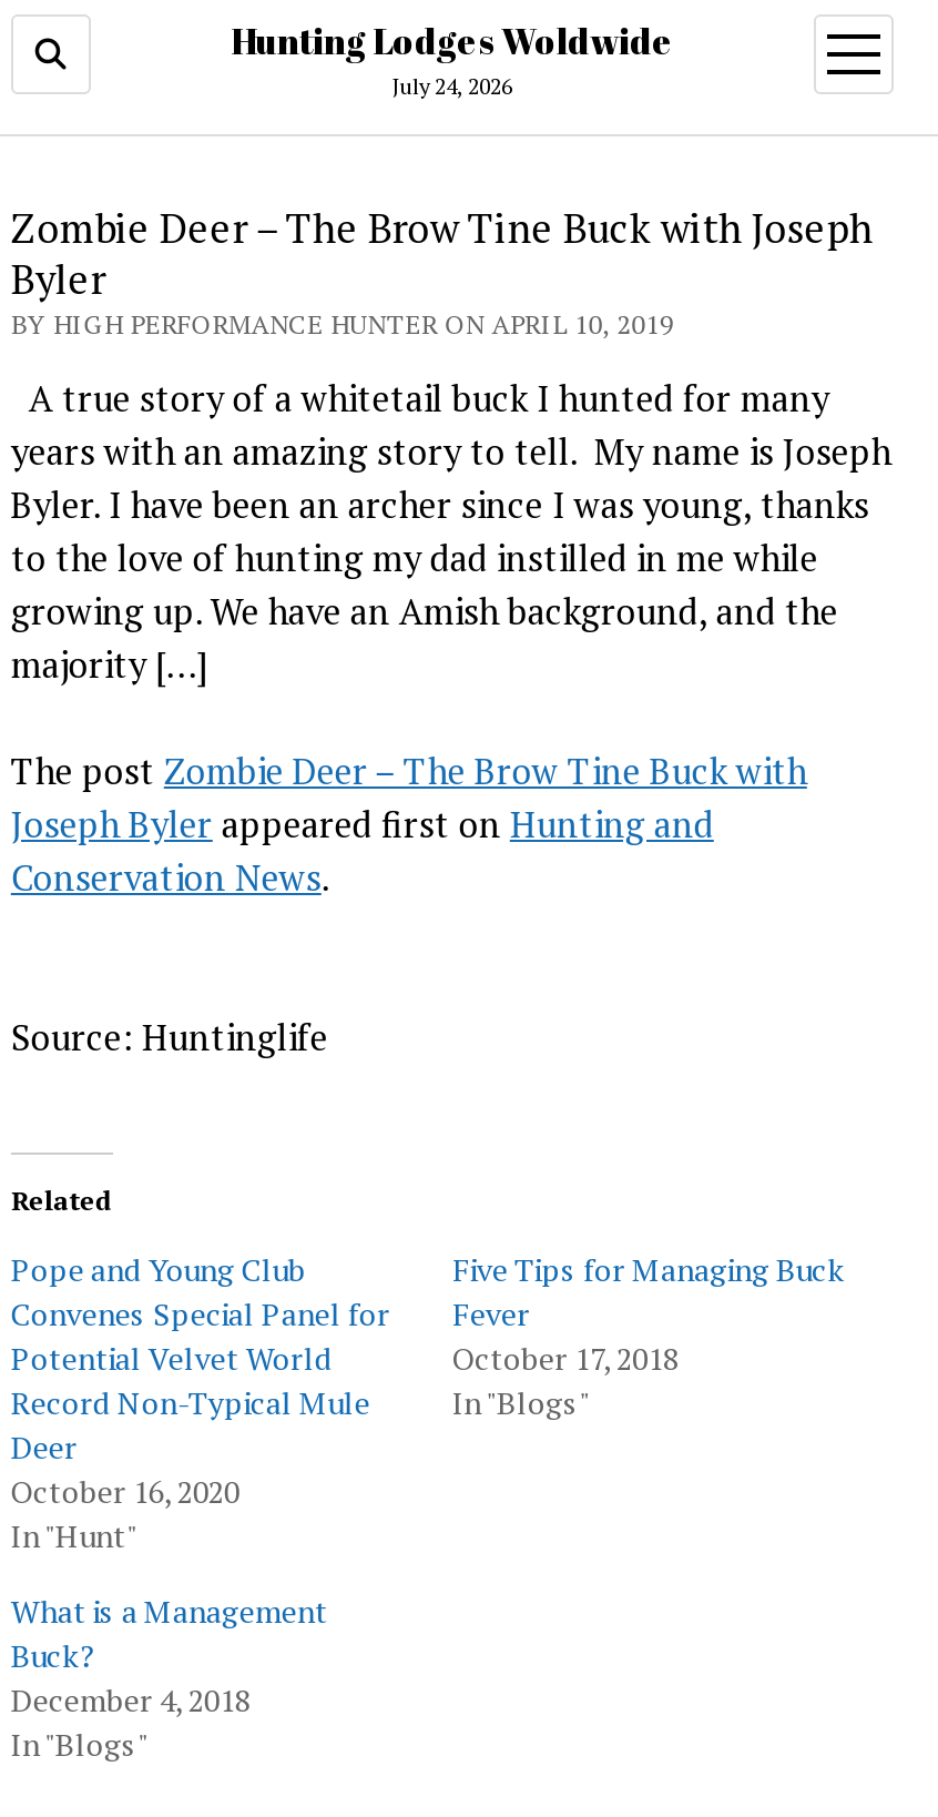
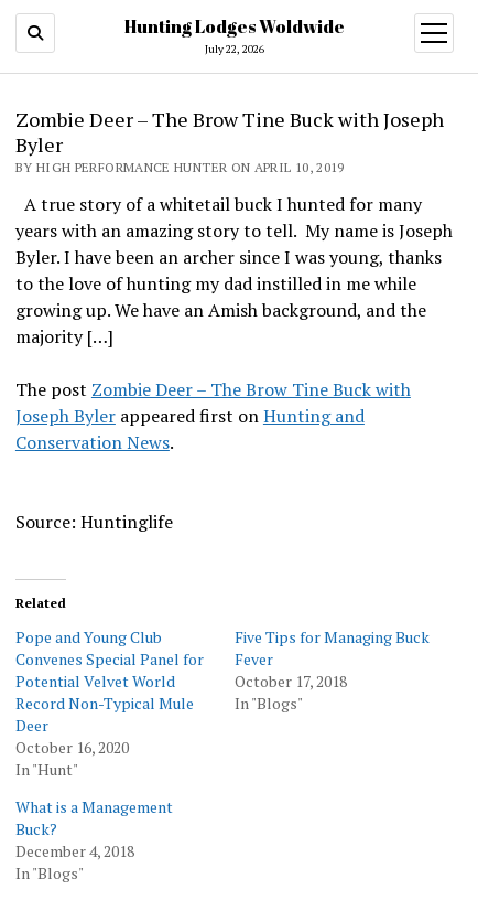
[392,72,512,101] July 24, 2026 -> [205,42,264,56] July 22, 2026

